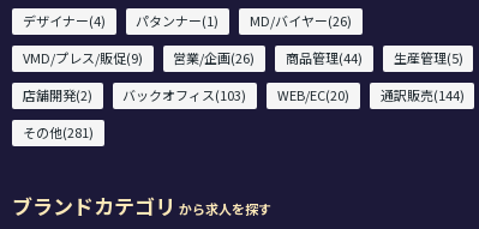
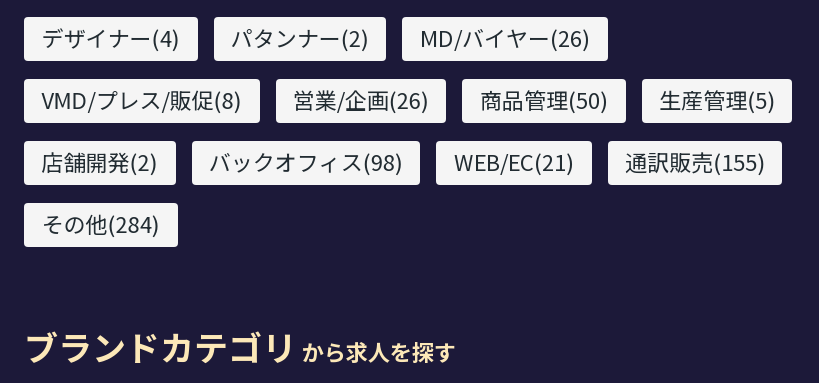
[23,11,352,30] デザイナー(4) パタンナー(1) MD/バイヤー(26) -> [42,22,590,54] デザイナー(4) パタンナー(2) MD/バイヤー(26)
[23,48,143,68] VMD/プレス/販促(9) -> [42,84,242,116] VMD/プレス/販促(8)
[286,48,363,68] 商品管理(44) -> [480,84,608,116] 商品管理(50)
[123,85,464,105] バックオフィス(103) | WEB/EC(20) | 通訳販売(144) -> [209,146,765,178] バックオフィス(98) | WEB/EC(21) | 通訳販売(155)
[23,123,93,142] その他(281) -> [42,208,160,240] その他(284)

